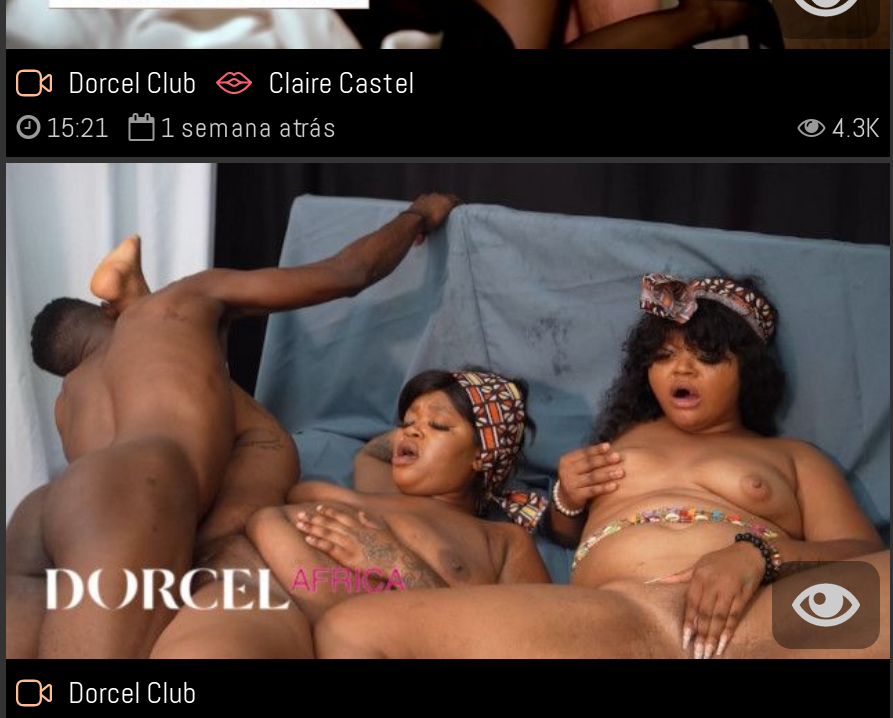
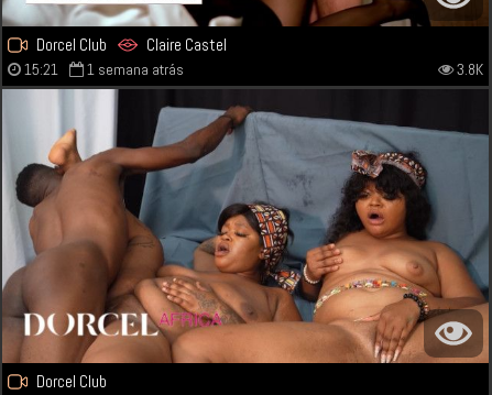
[832,109,880,145] 4.3K -> [457,60,483,80] 3.8K

